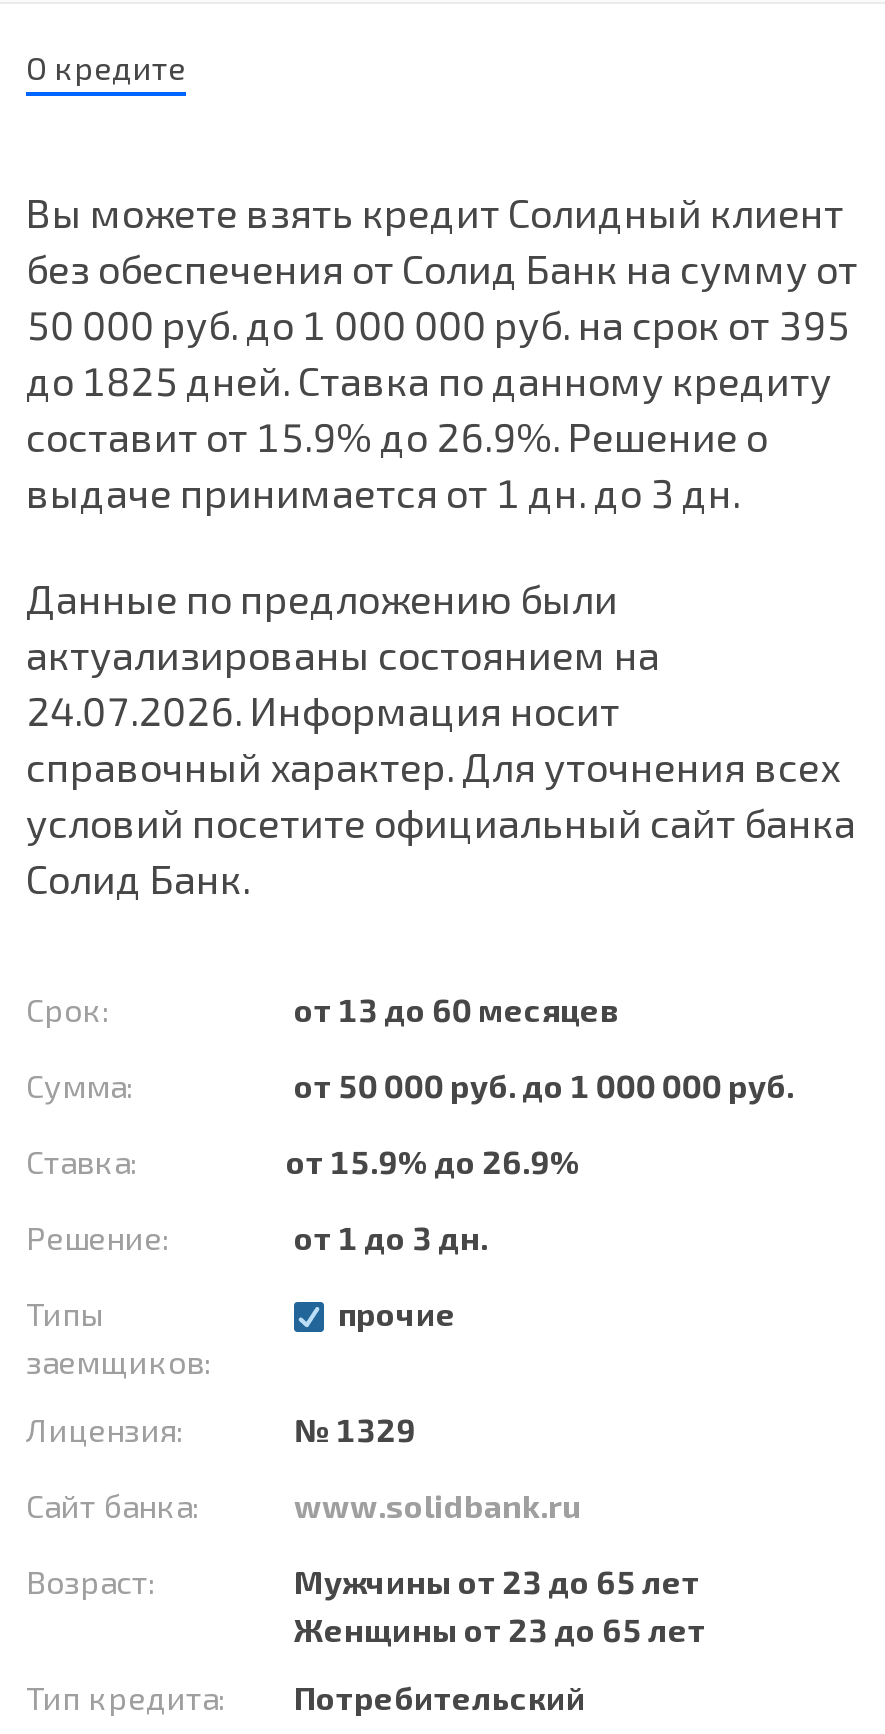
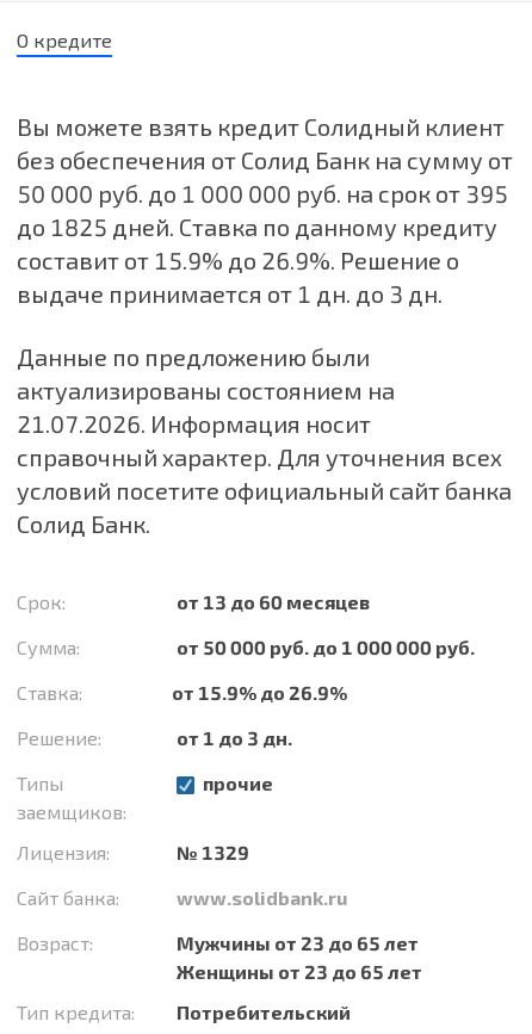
[26,686,620,734] 24.07.2026. Информация носит -> [17,409,371,438] 21.07.2026. Информация носит

